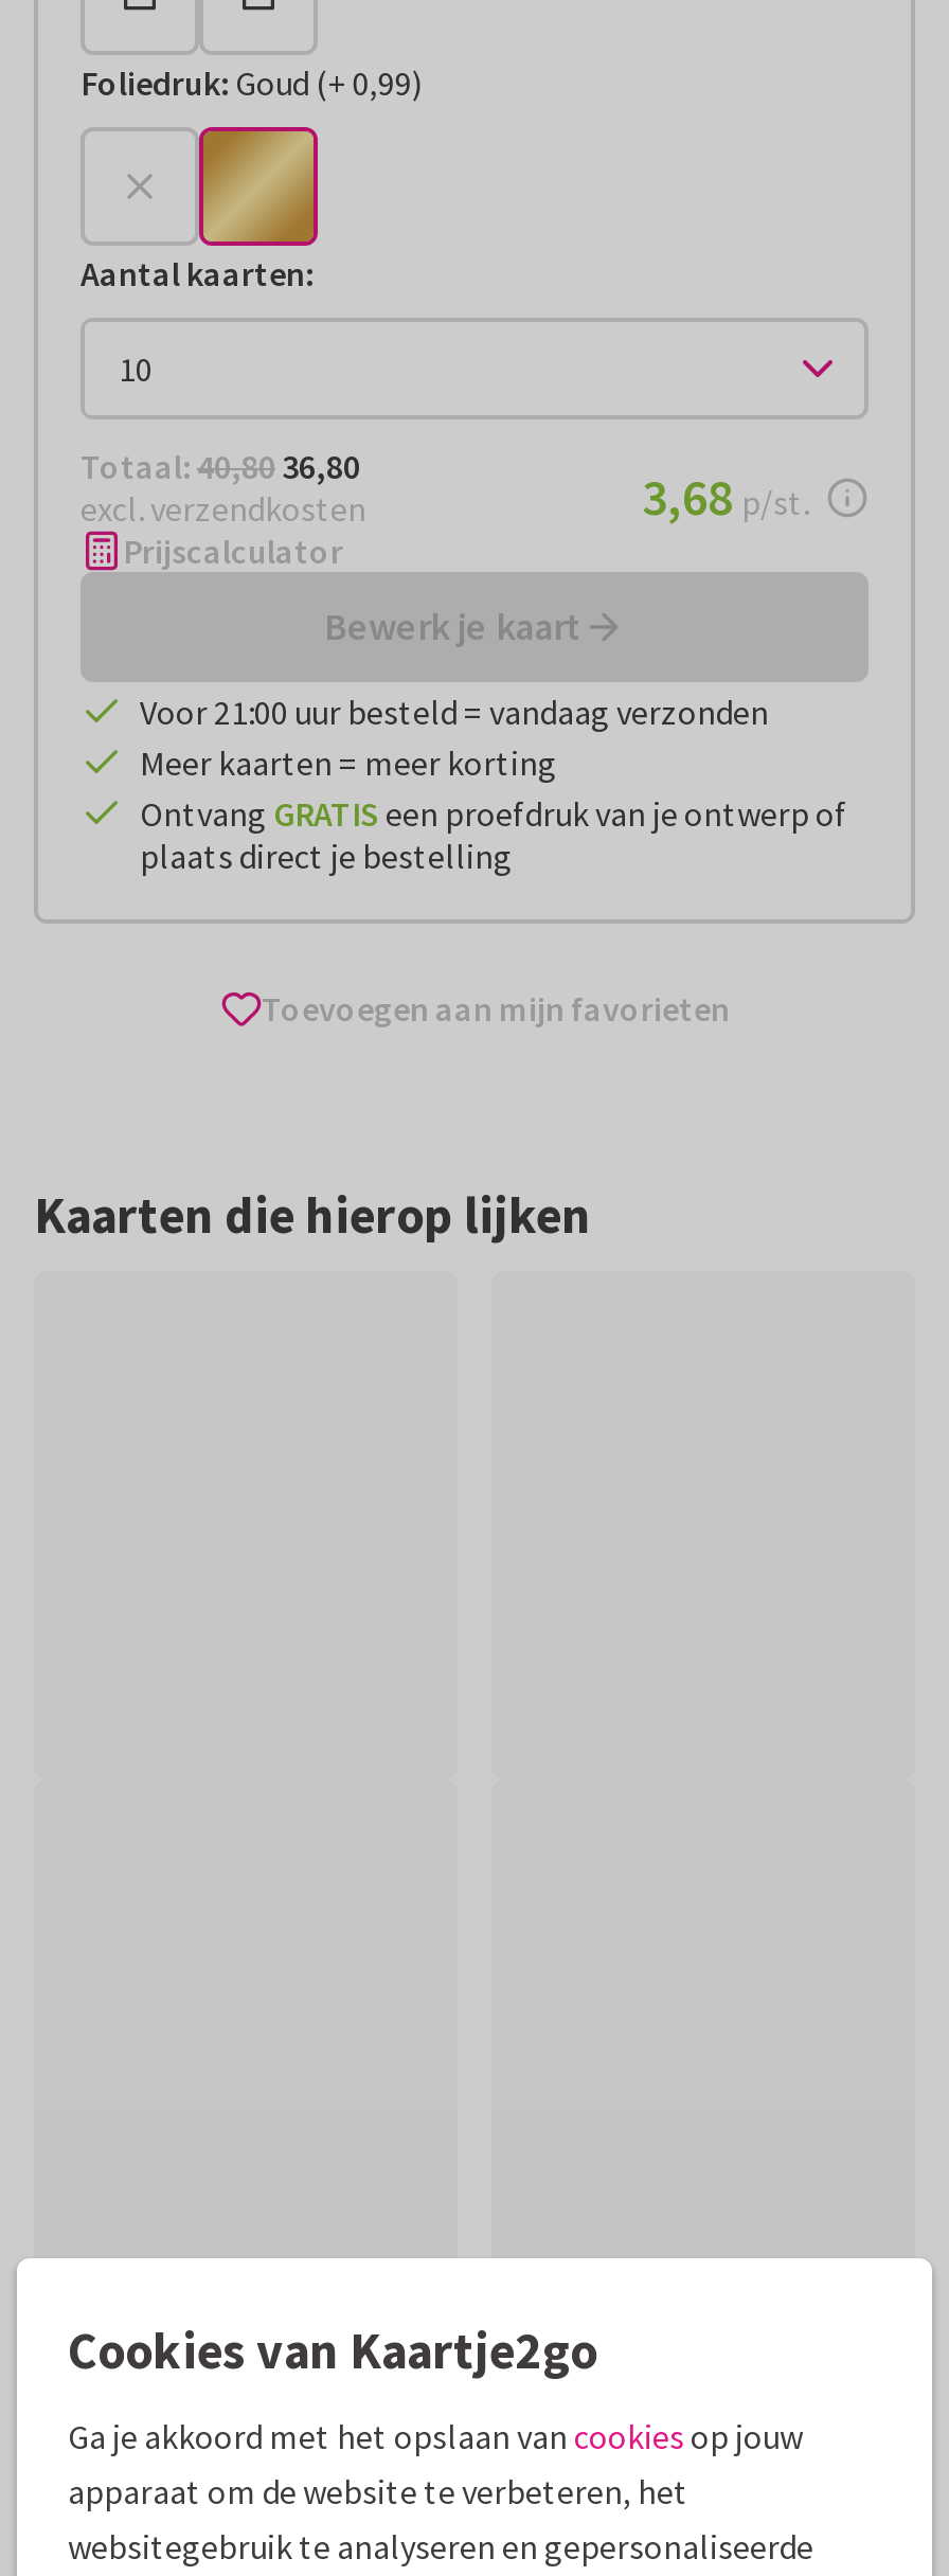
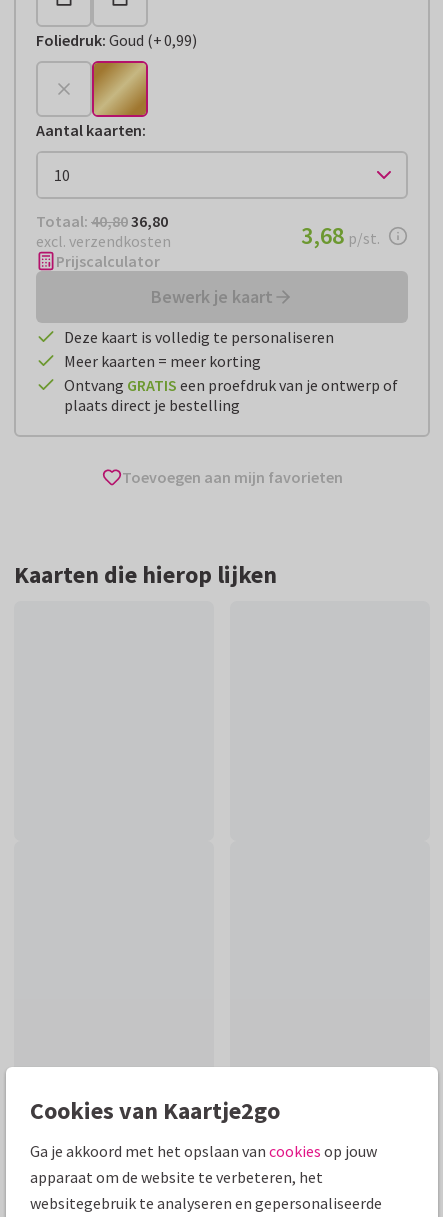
[140,691,769,734] Voor 21:00 uur besteld = vandaag verzonden -> [64,327,334,347] Deze kaart is volledig te personaliseren

